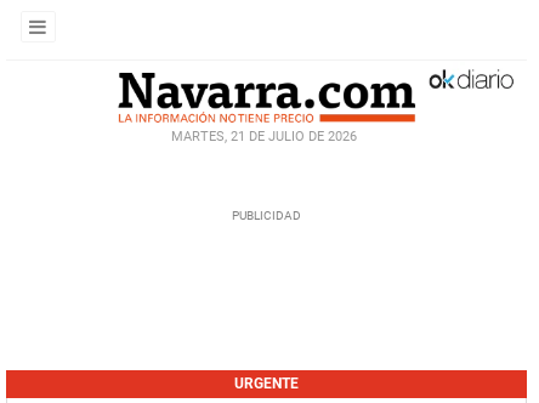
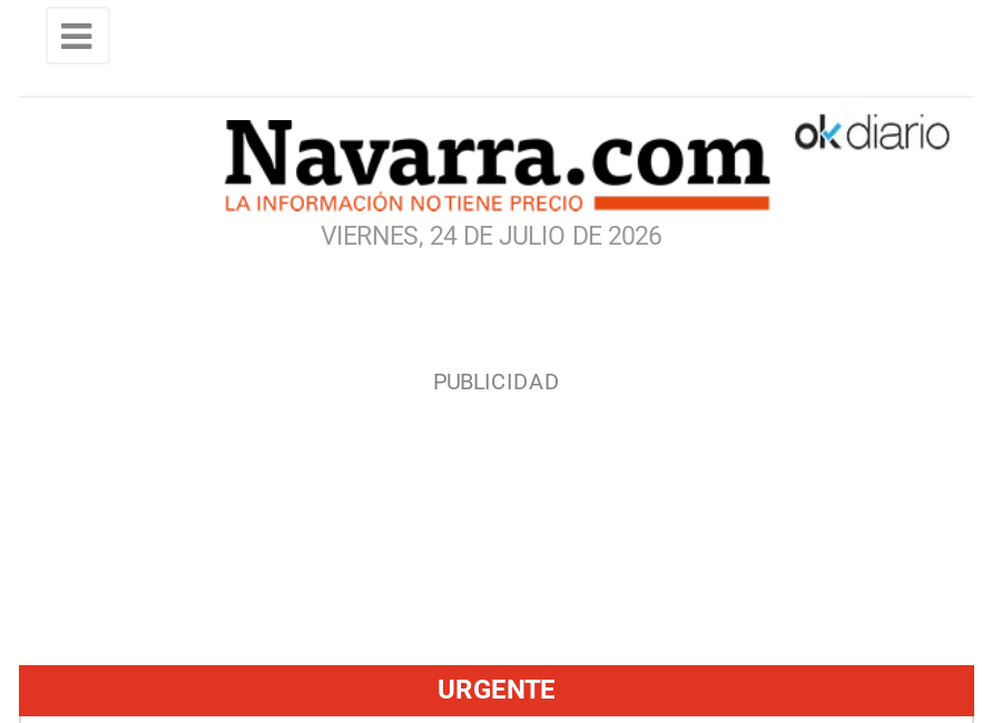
[171,129,356,144] MARTES, 21 DE JULIO DE 2026 -> [321,222,661,251] VIERNES, 24 DE JULIO DE 2026

